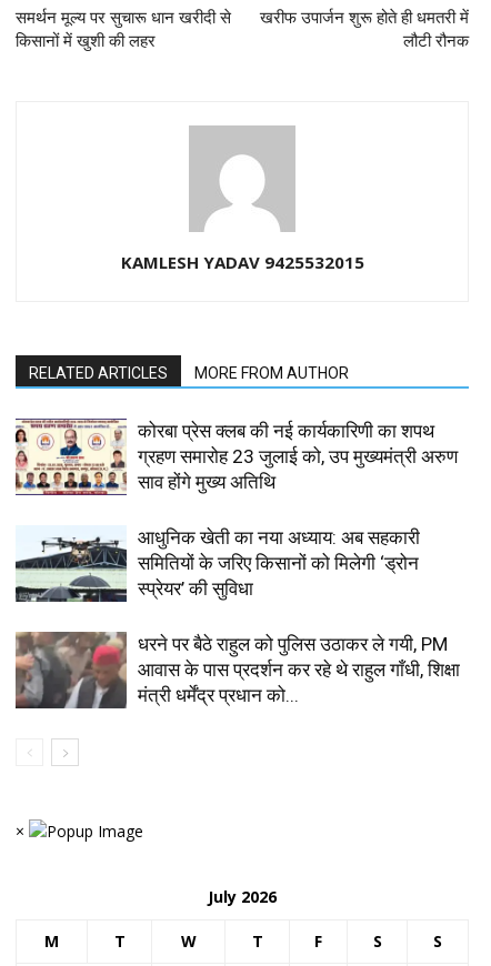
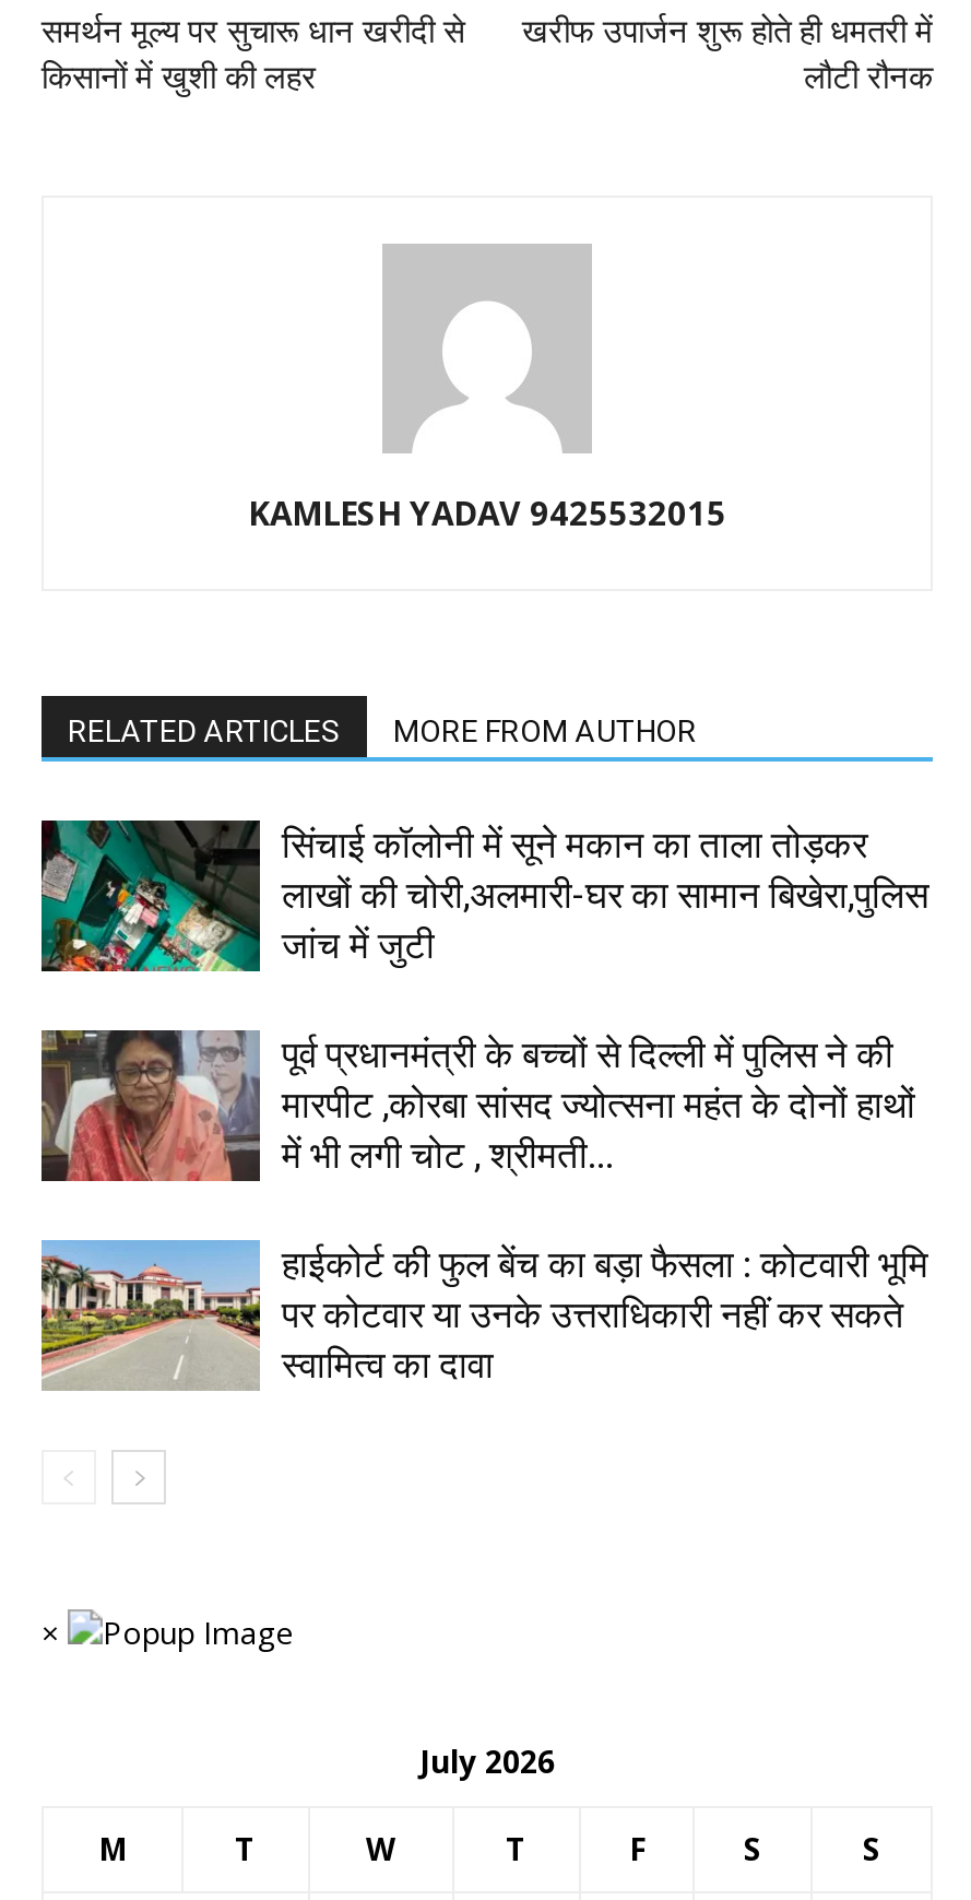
[14,417,458,496] [image] | कोरबा प्रेस क्लब की नई कार्यकारिणी का शपथ | ग्रहण समारोह 23 जुलाई को, उप मुख्यमंत्री अरुण | साव होंगे मुख्य अतिथि -> [39,818,928,973] [image] | सिंचाई कॉलोनी में सूने मकान का ताला तोड़कर | लाखों की चोरी,अलमारी-घर का सामान बिखेरा,पुलिस | जांच में जुटी
[16,525,420,603] [image] | आधुनिक खेती का नया अध्याय: अब सहकारी | समितियों के जरिए किसानों को मिलेगी ‘ड्रोन | स्प्रेयर’ की सुविधा -> [39,1028,915,1183] [image] | पूर्व प्रधानमंत्री के बच्चों से दिल्ली में पुलिस ने की | मारपीट ,कोरबा सांसद ज्योत्सना महंत के दोनों हाथों | में भी लगी चोट , श्रीमती...
[14,631,460,708] [image] | धरने पर बैठे राहुल को पुलिस उठाकर ले गयी, PM | आवास के पास प्रदर्शन कर रहे थे राहुल गाँधी, शिक्षा | मंत्री धर्मेंद्र प्रधान को... -> [39,1238,928,1389] [image] | हाईकोर्ट की फुल बेंच का बड़ा फैसला : कोटवारी भूमि | पर कोटवार या उनके उत्तराधिकारी नहीं कर सकते | स्वामित्व का दावा

